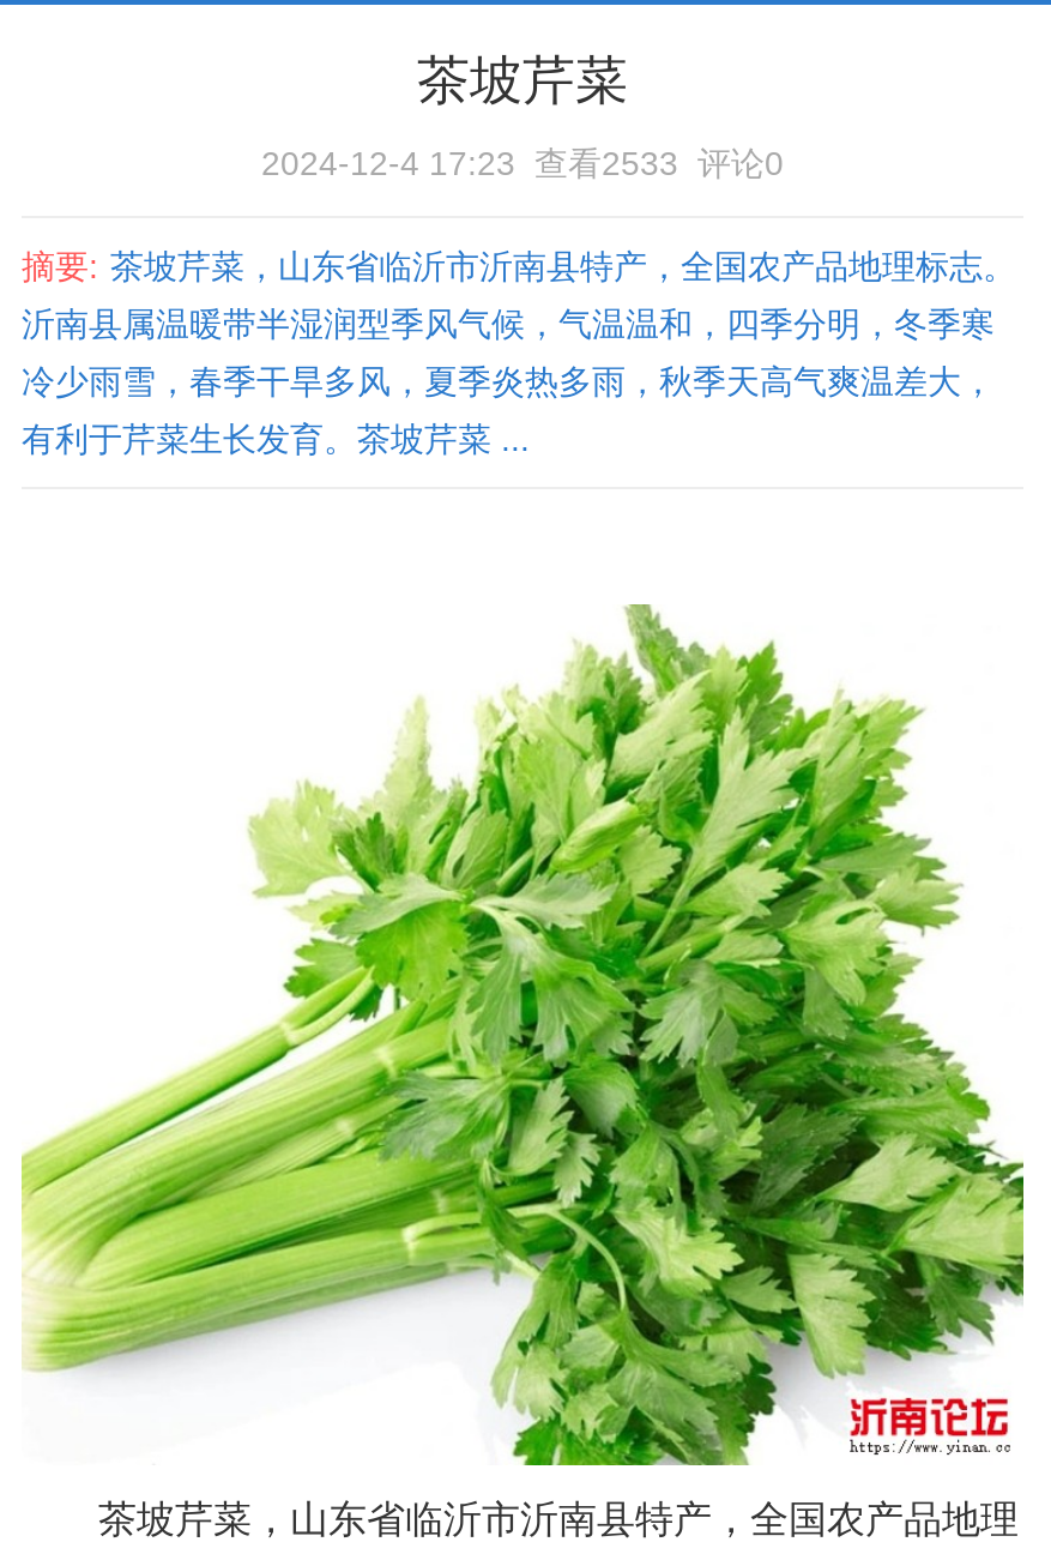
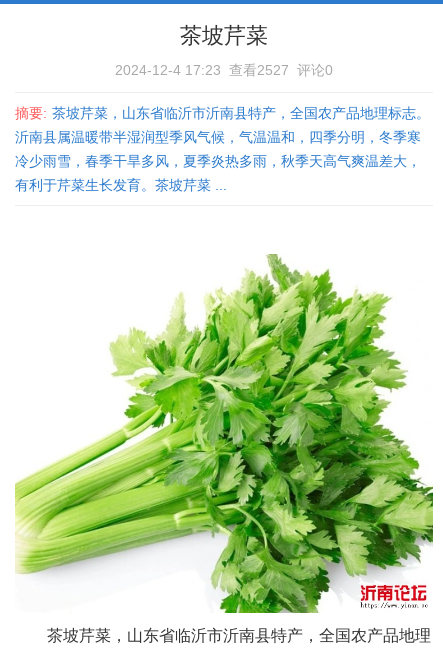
[261,144,784,182] 2024-12-4 17:23 查看2533 评论0 -> [115,62,333,78] 2024-12-4 17:23 查看2527 评论0

